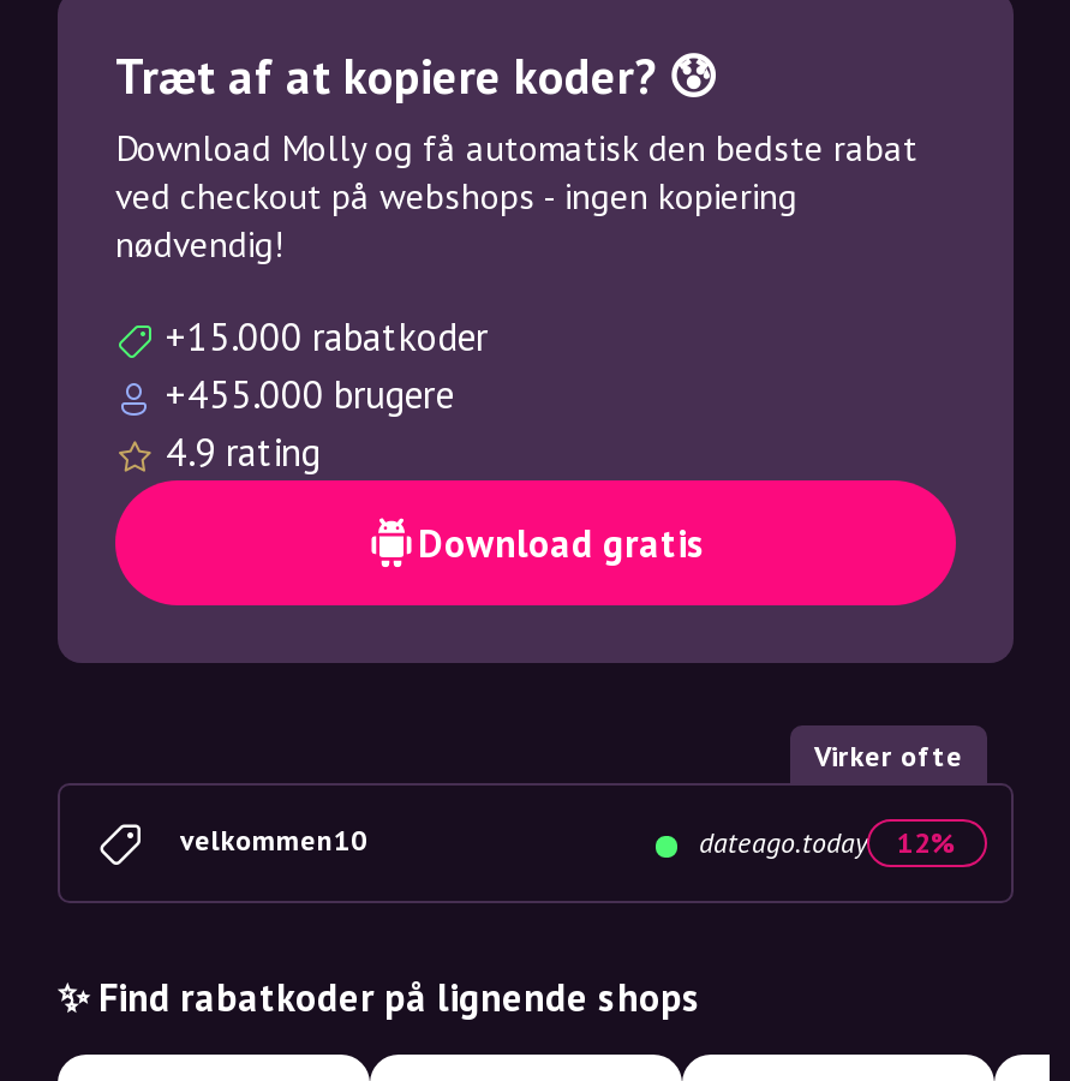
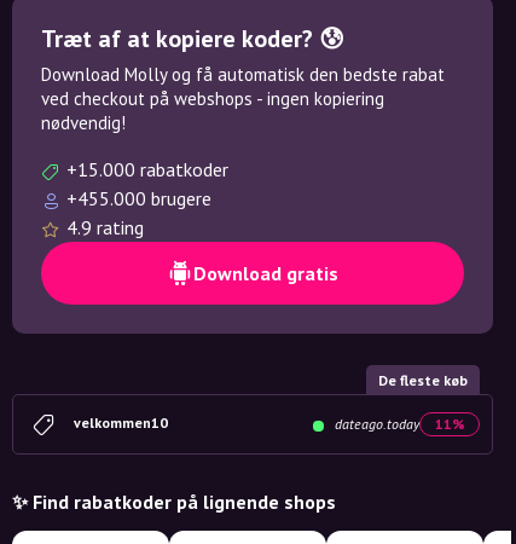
[814,737,963,774] Virker ofte -> [378,371,468,389] De fleste køb
[692,824,957,860] dateago.today 12% -> [331,415,465,433] dateago.today 11%

